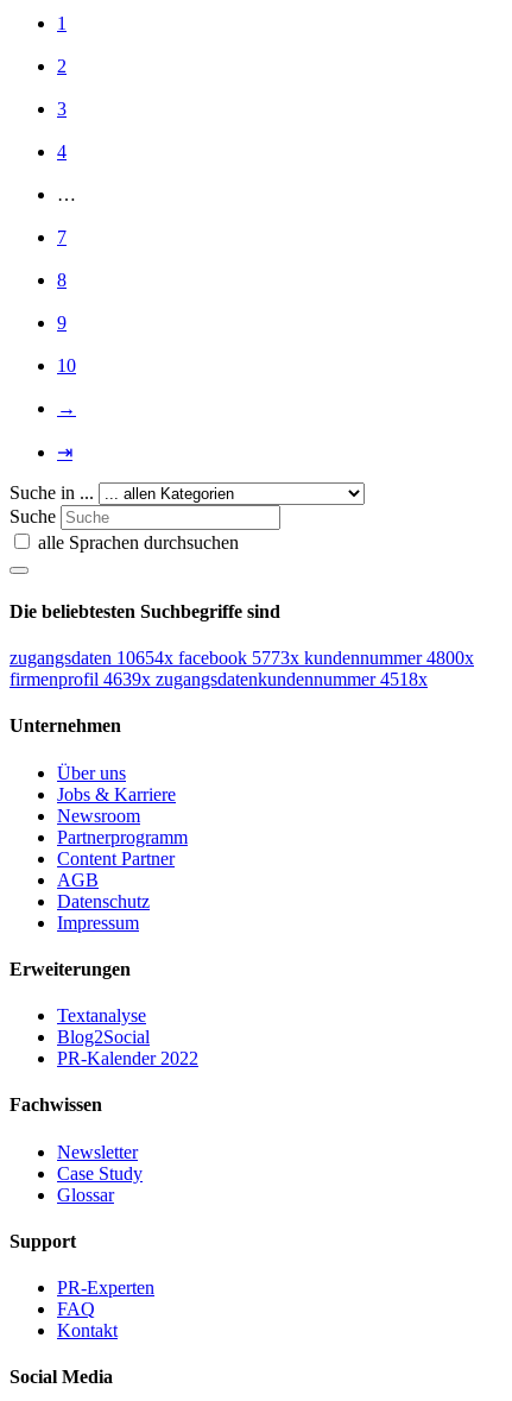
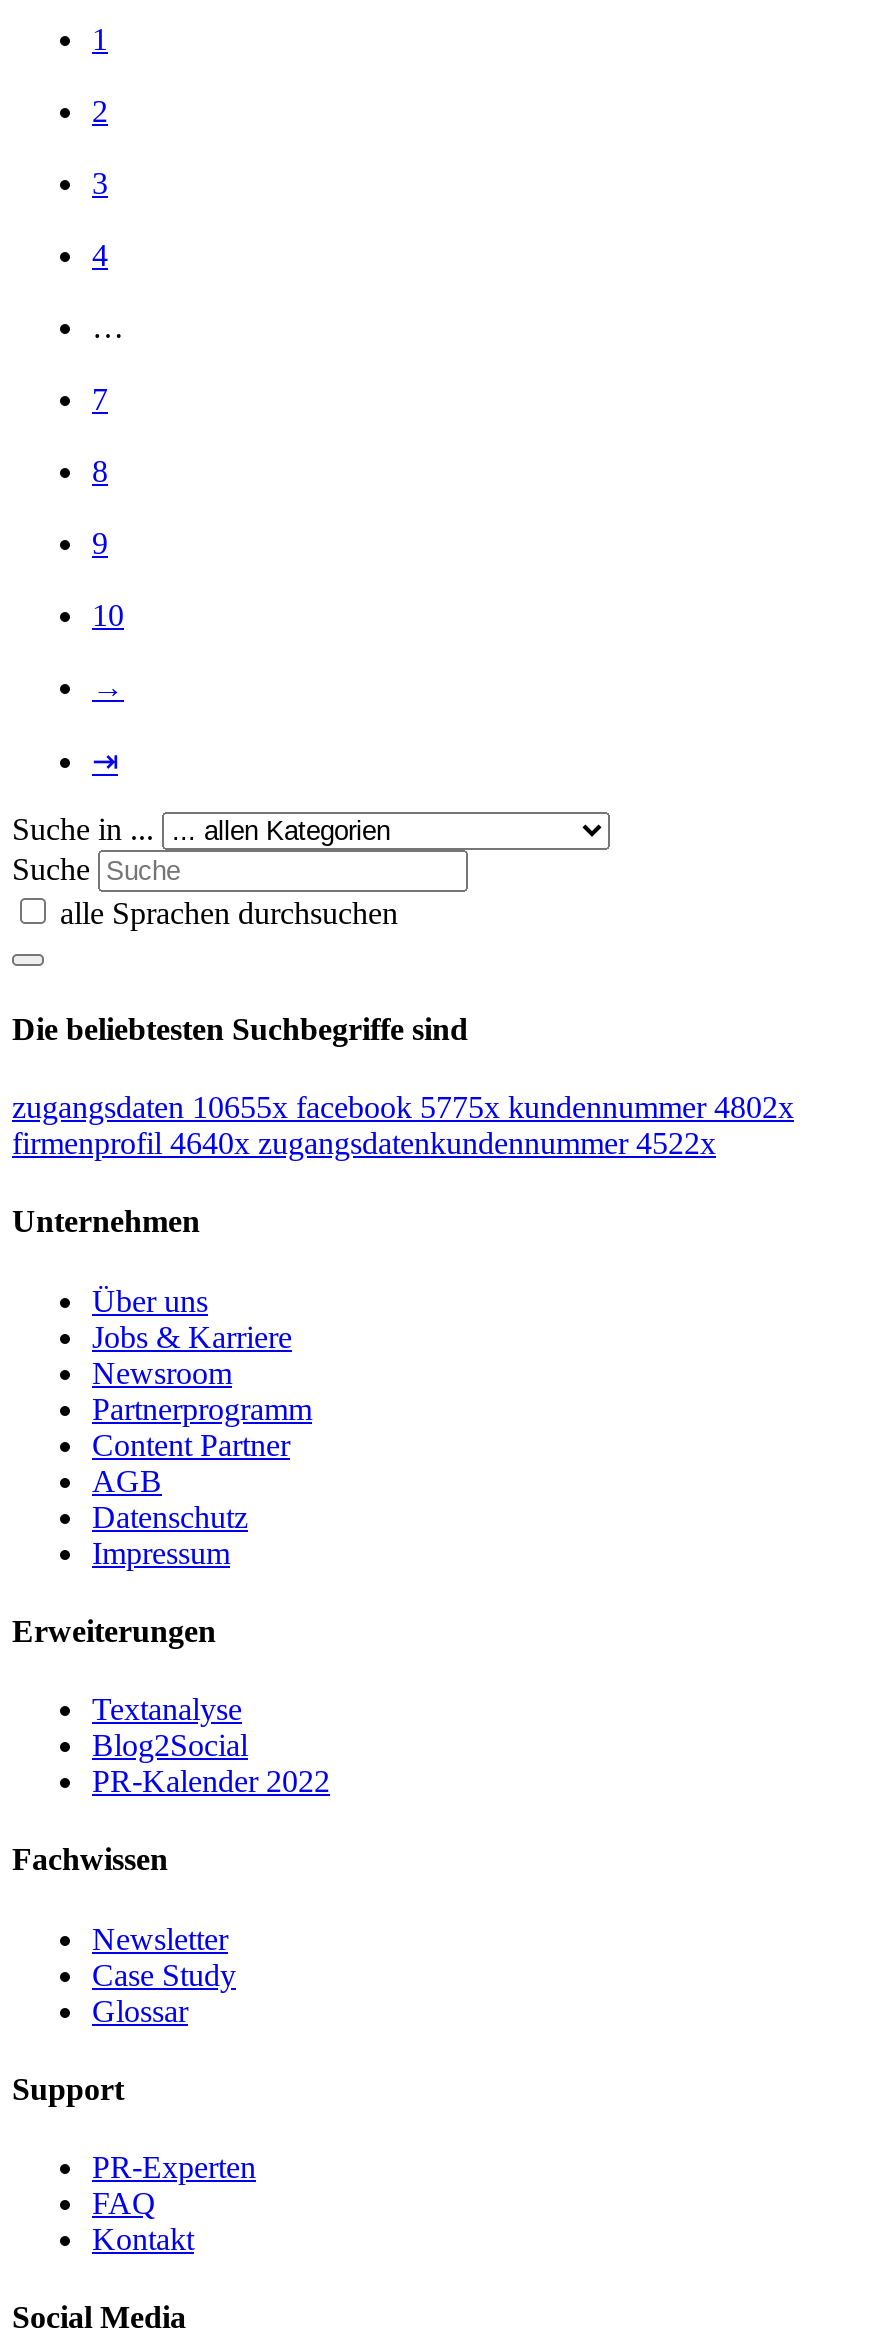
[10,648,474,668] zugangsdaten 10654x facebook 5773x kundennummer 4800x -> [12,1090,794,1124] zugangsdaten 10655x facebook 5775x kundennummer 4802x
[10,669,428,689] firmenprofil 4639x zugangsdatenkundennummer 4518x -> [12,1126,716,1160] firmenprofil 4640x zugangsdatenkundennummer 4522x

